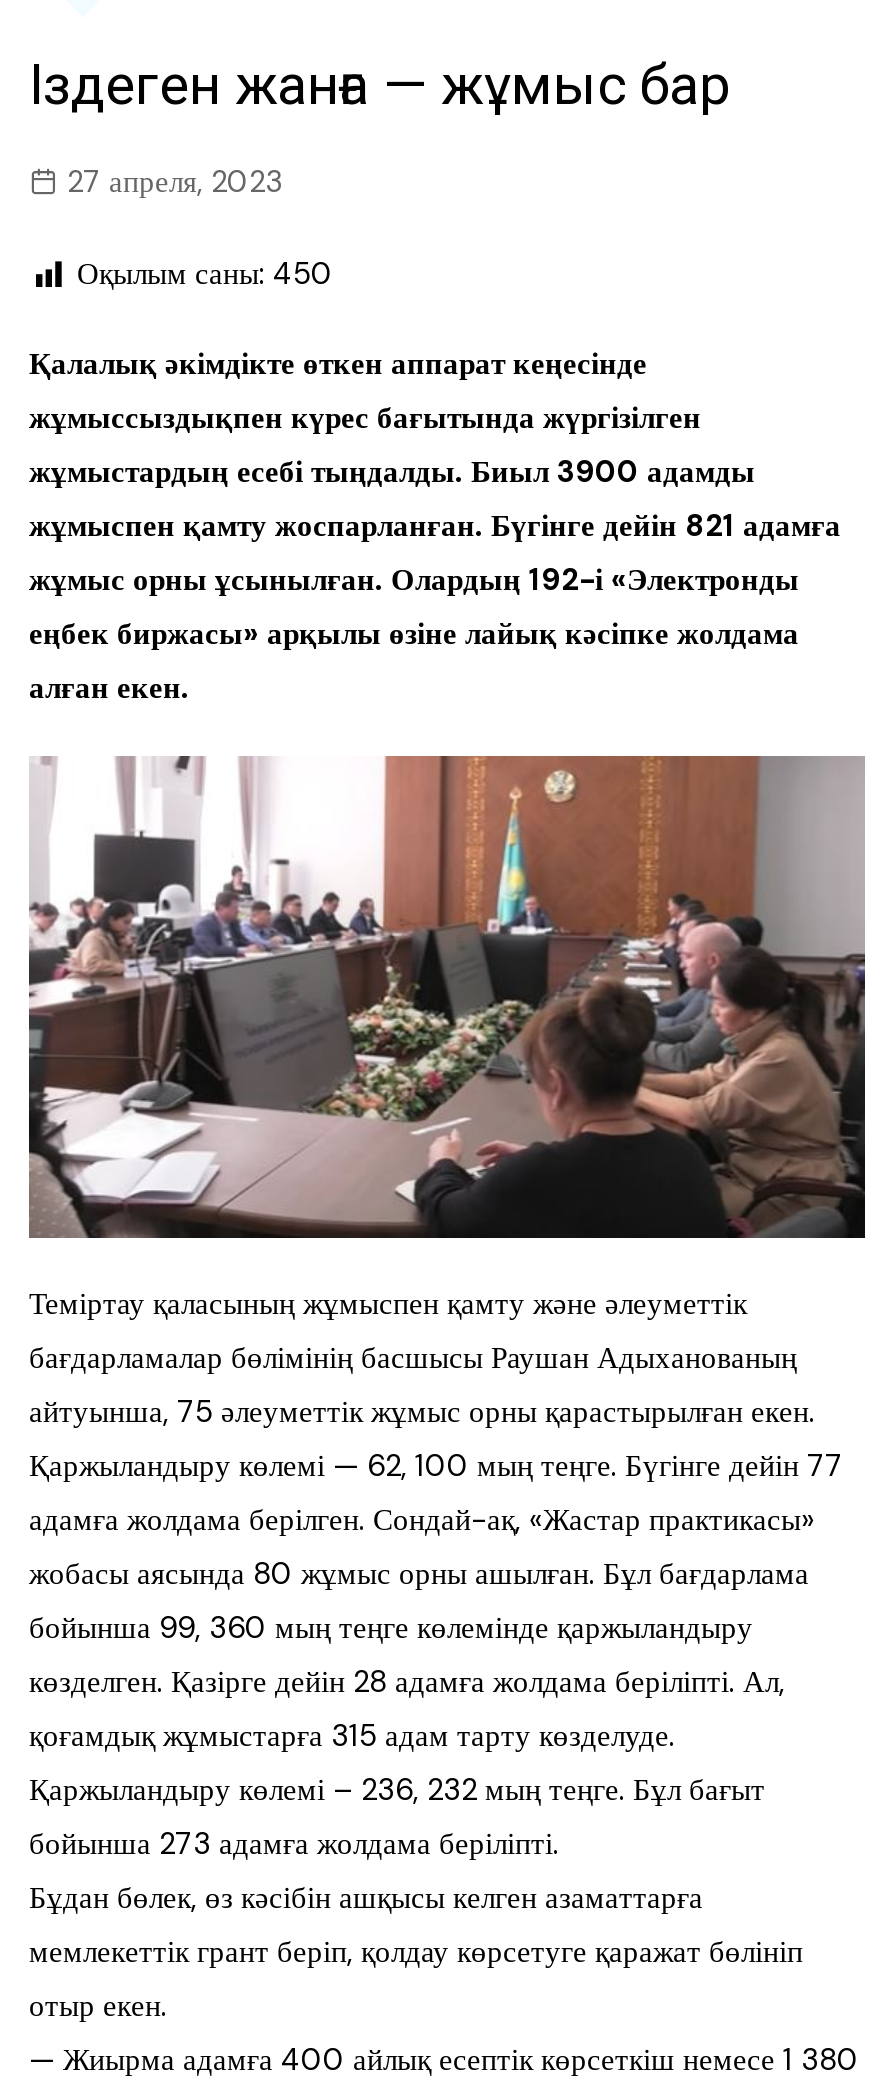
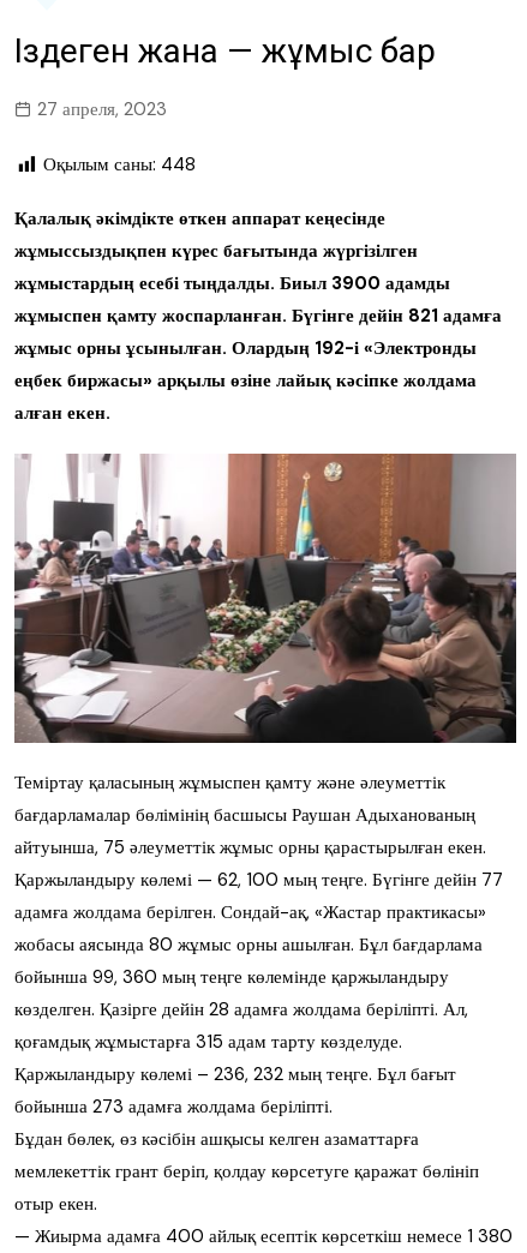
[77,255,333,295] Оқылым саны: 450 -> [43,153,196,177] Оқылым саны: 448

